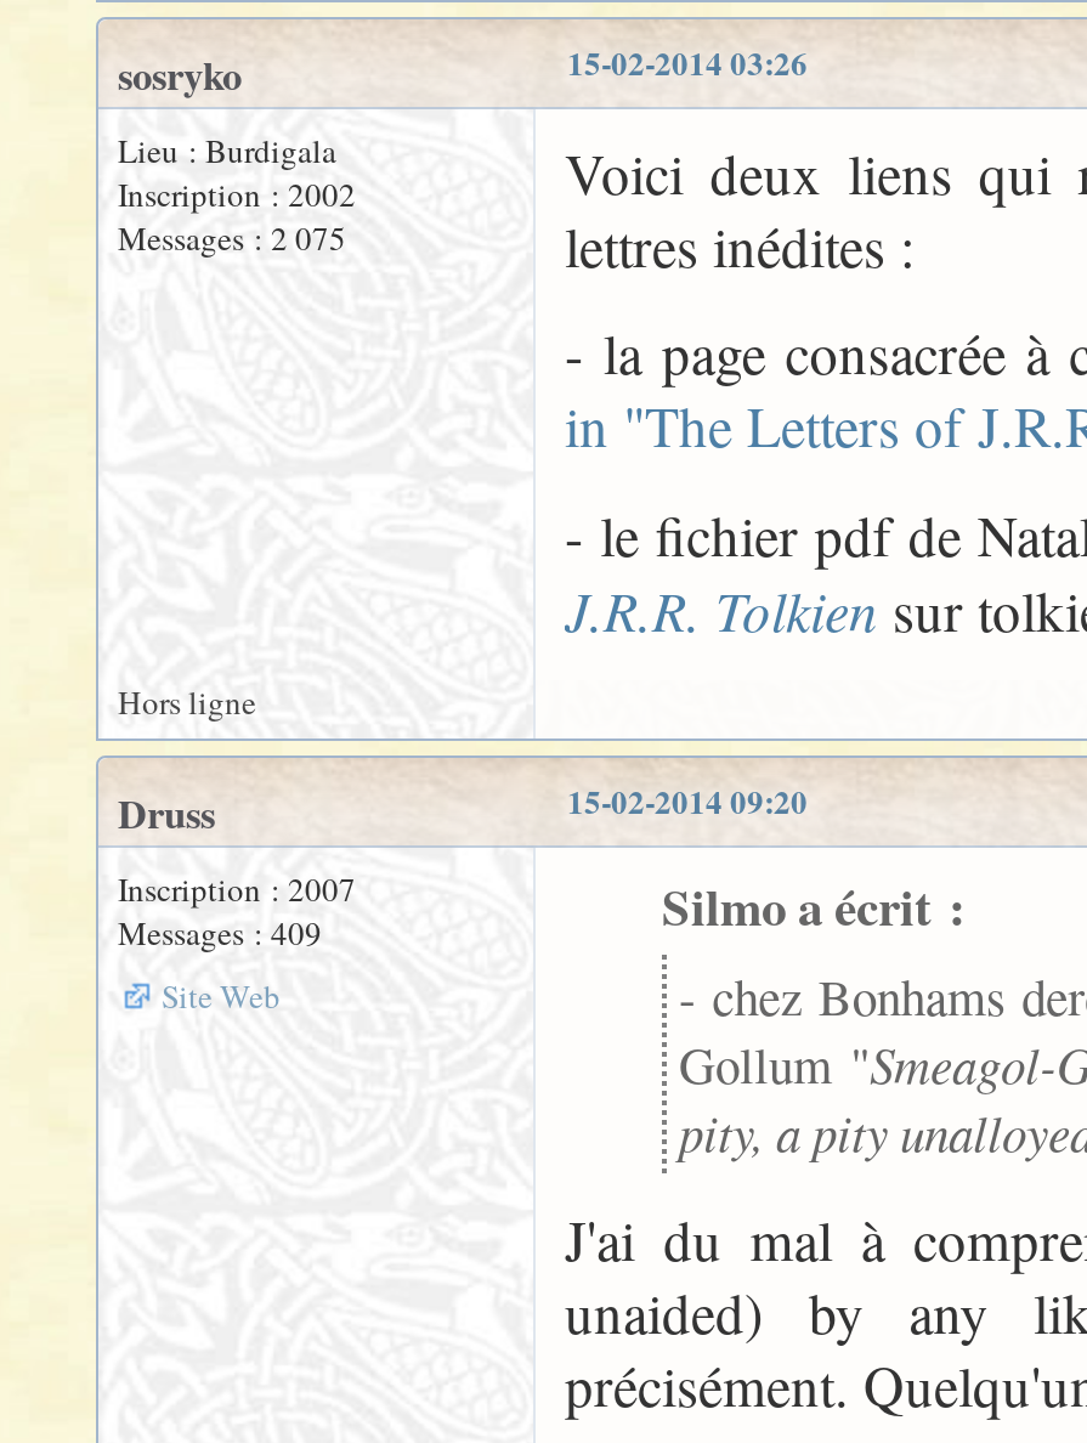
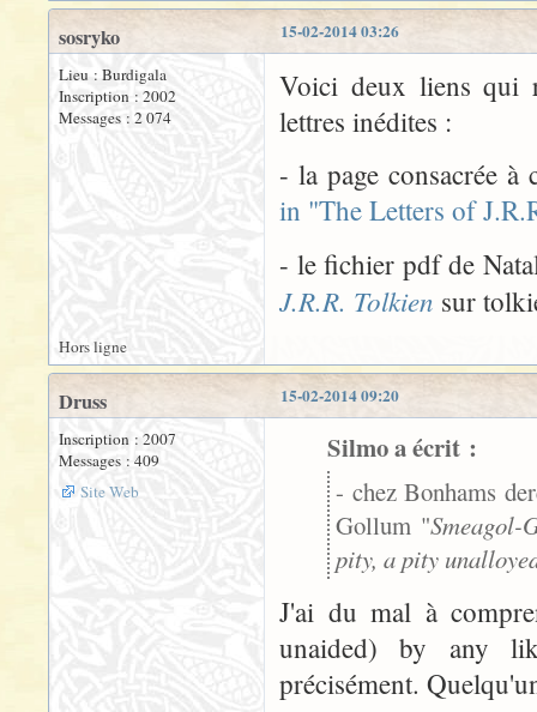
[118,215,346,259] Messages : 2 075 -> [59,106,171,128] Messages : 2 074

